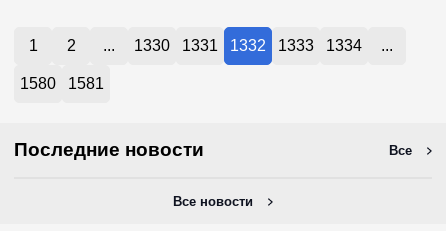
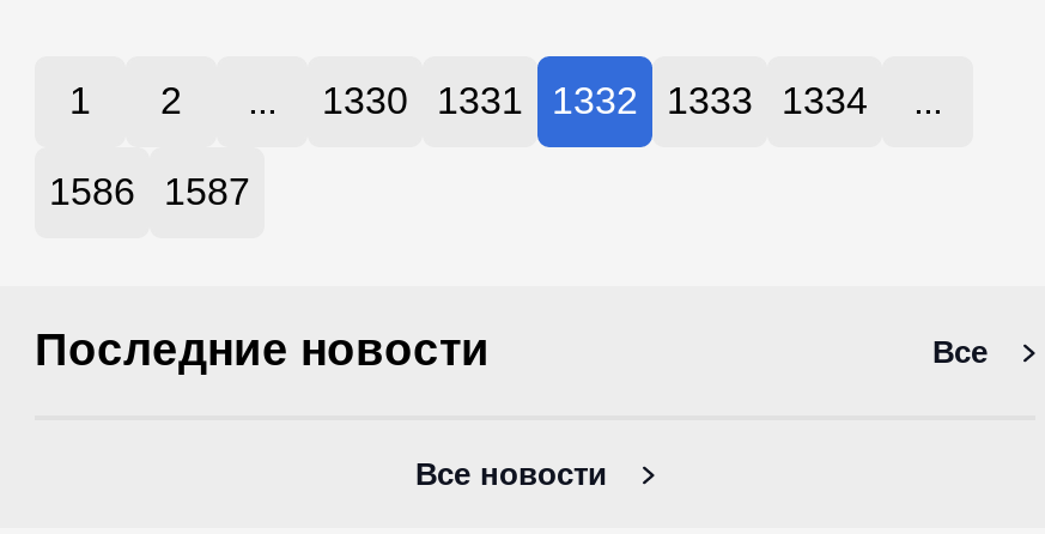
[20,75,56,92] 1580 -> [49,171,135,212] 1586
[68,75,104,92] 1581 -> [164,171,250,212] 1587

